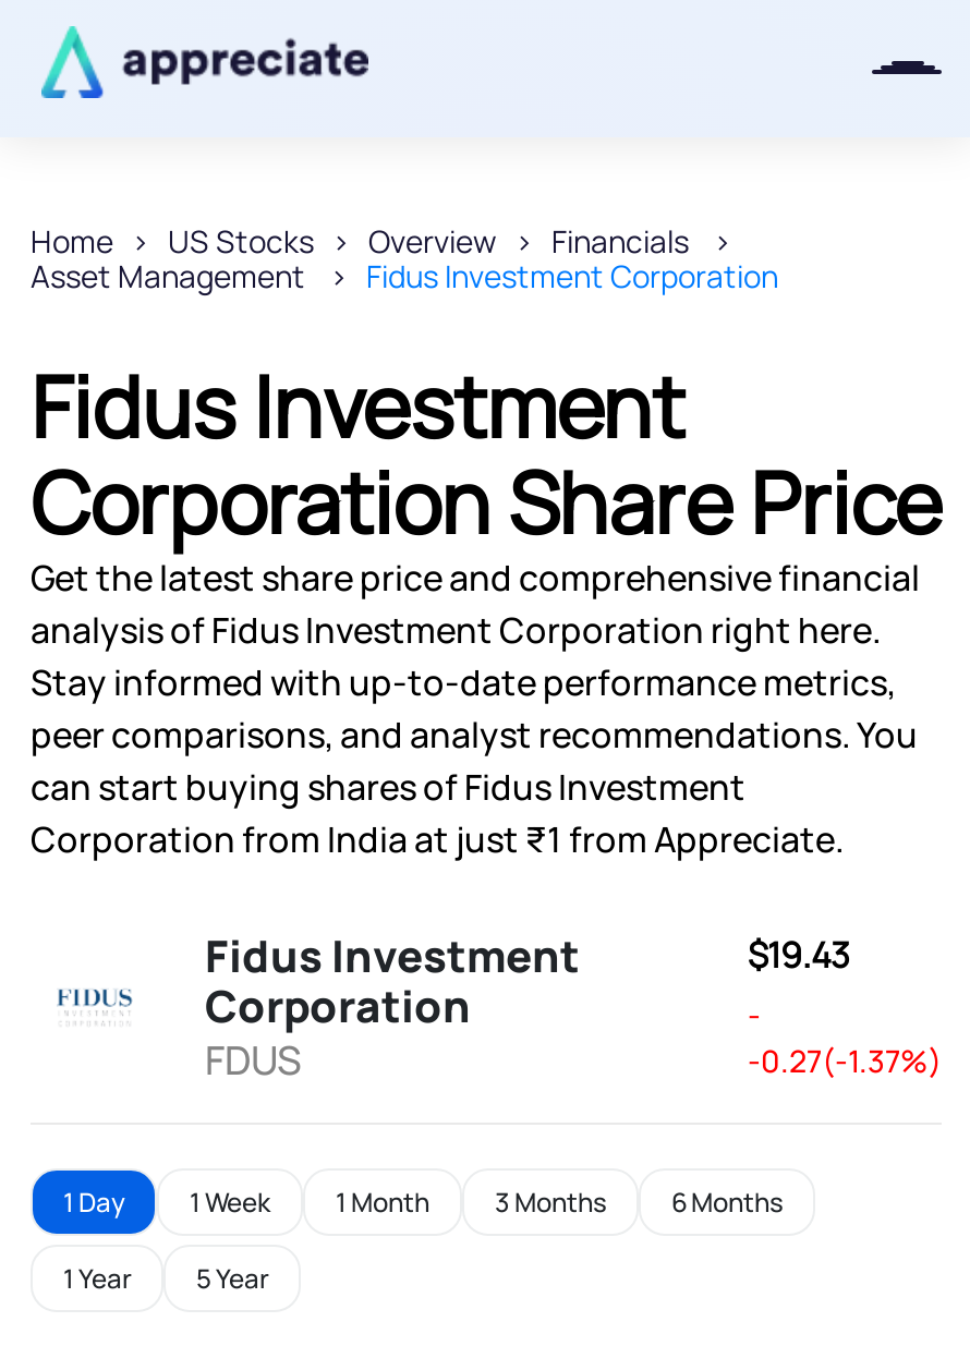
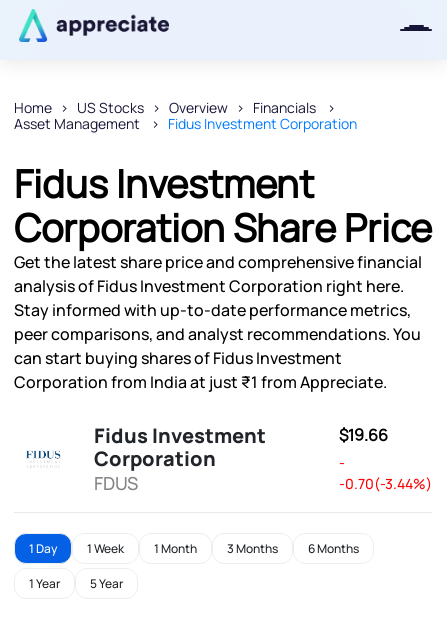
[748,931,850,979] $19.43 -> [339,424,388,446] $19.66
[748,1040,942,1081] -0.27(-1.37%) -> [339,474,432,493] -0.70(-3.44%)

